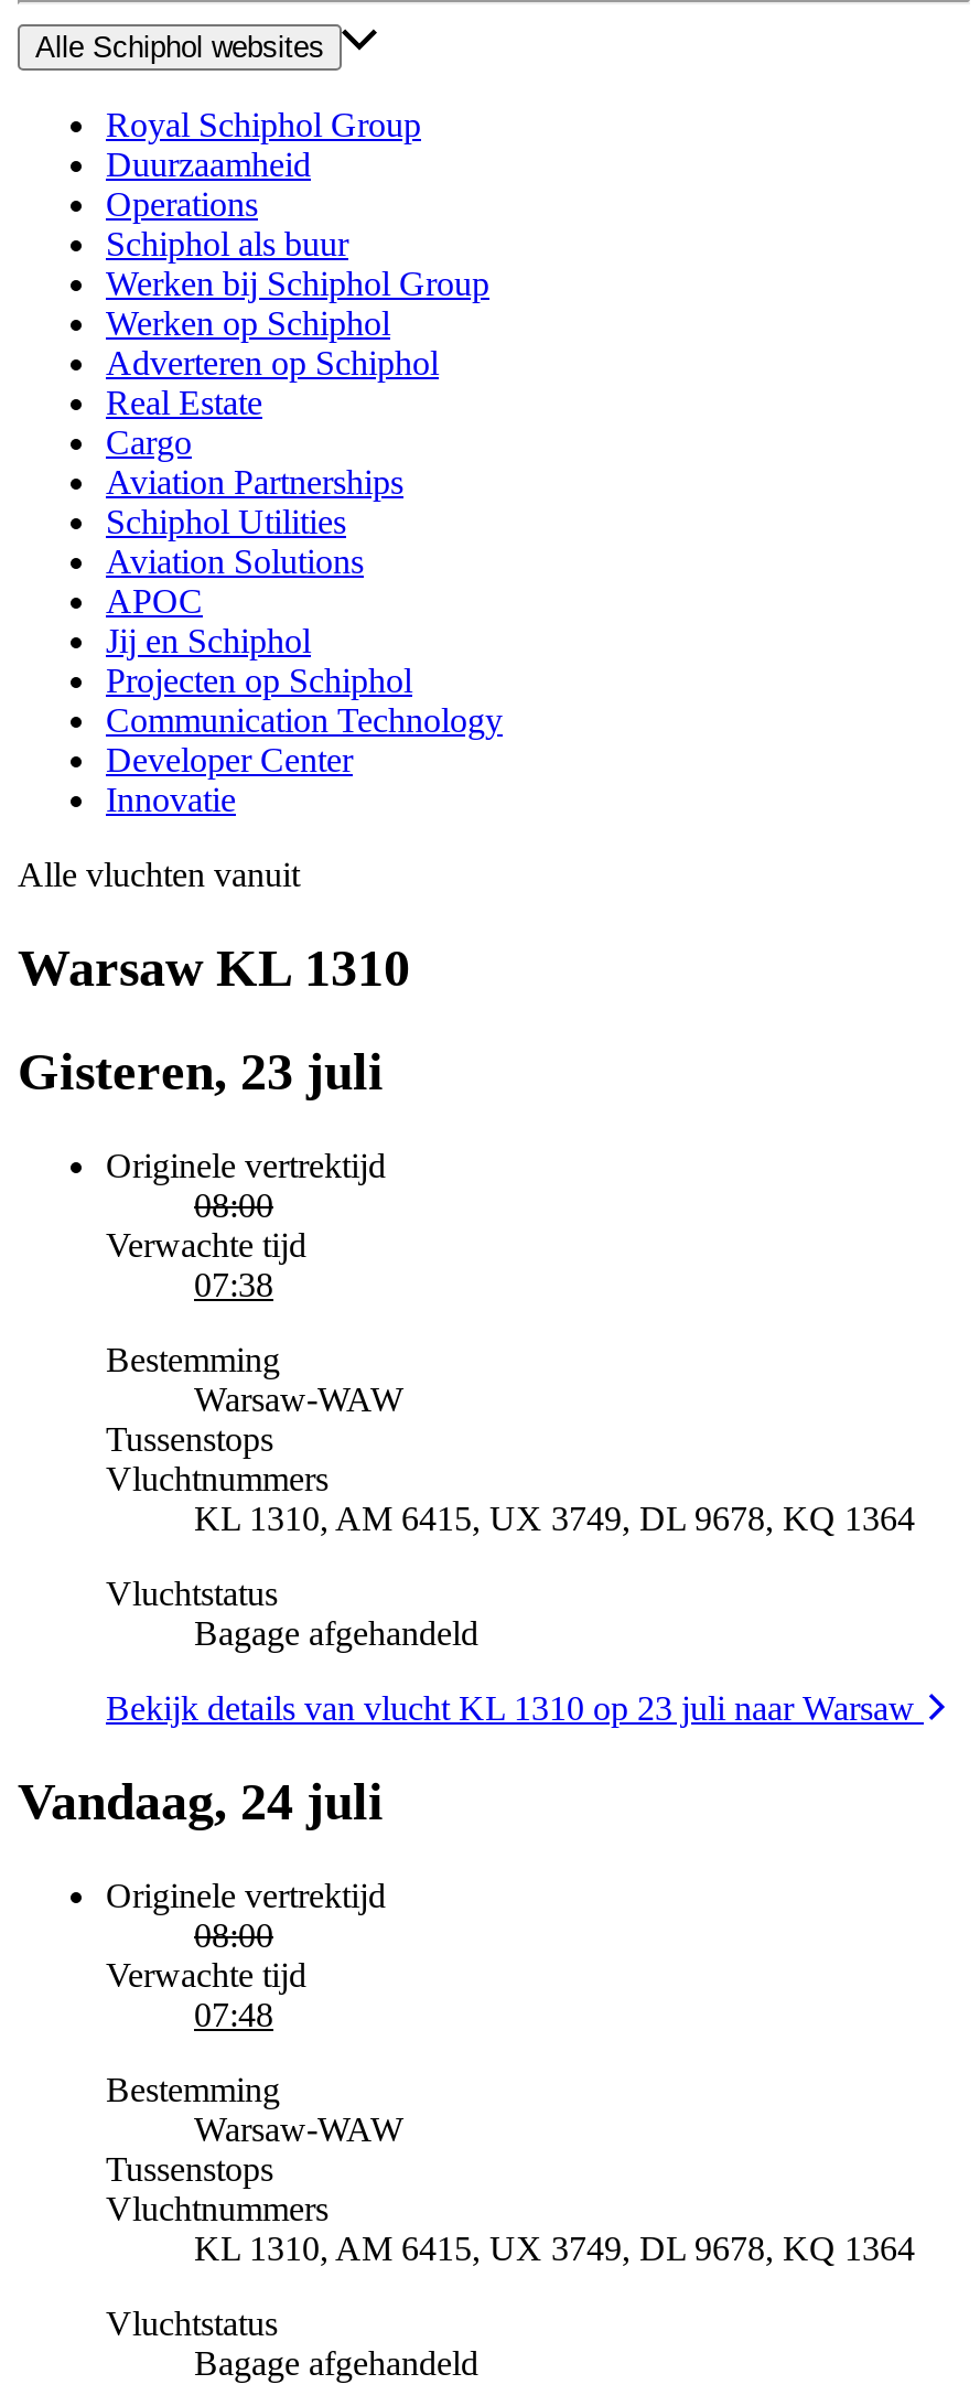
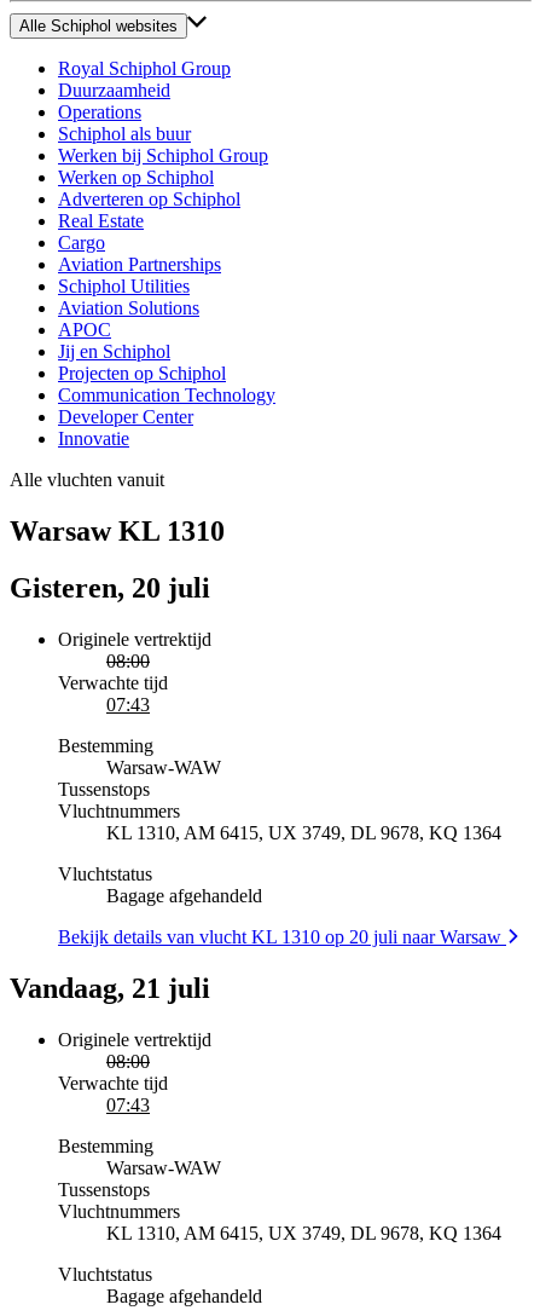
[18,1043,384,1100] Gisteren, 23 juli -> [10,572,210,603] Gisteren, 20 juli
[194,1265,273,1303] 07:38 -> [106,694,150,714] 07:43
[106,1689,924,1726] Bekijk details van vlucht KL 1310 op 23 juli naar Warsaw -> [58,926,506,947] Bekijk details van vlucht KL 1310 op 20 juli naar Warsaw
[18,1772,384,1830] Vandaag, 24 juli -> [10,972,210,1003] Vandaag, 21 juli
[194,1995,273,2032] 07:48 -> [106,1094,150,1115] 07:43

